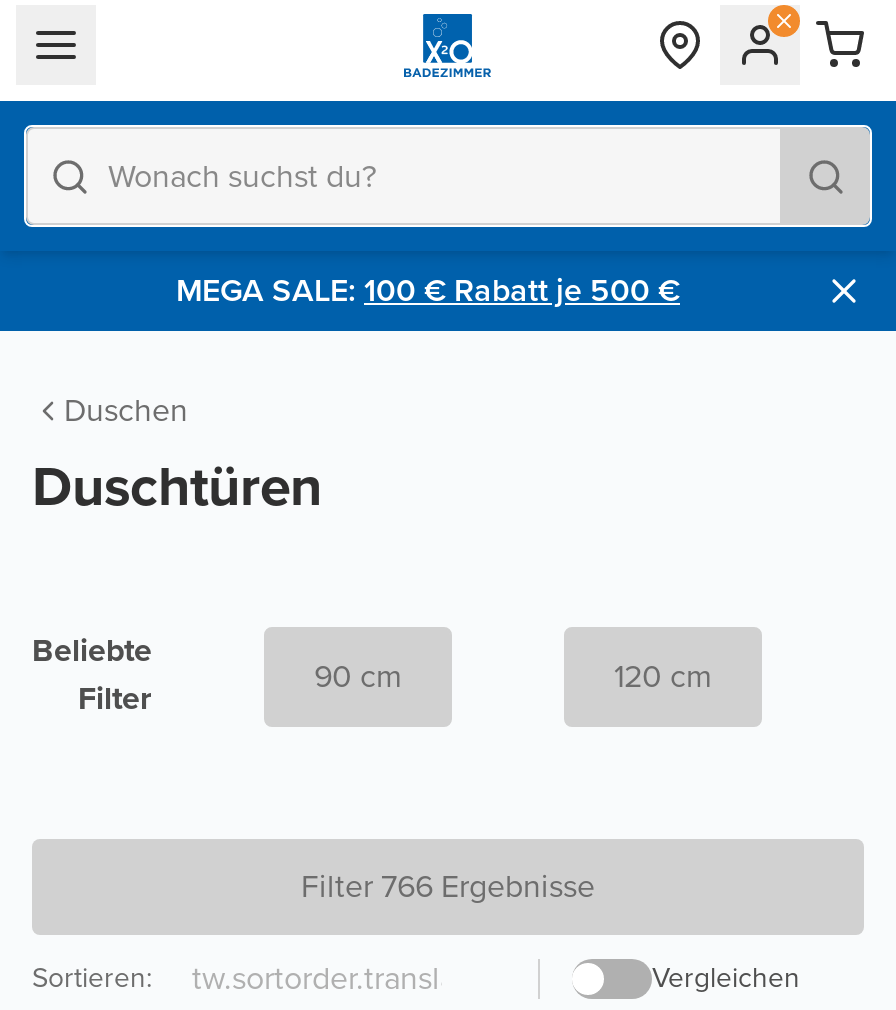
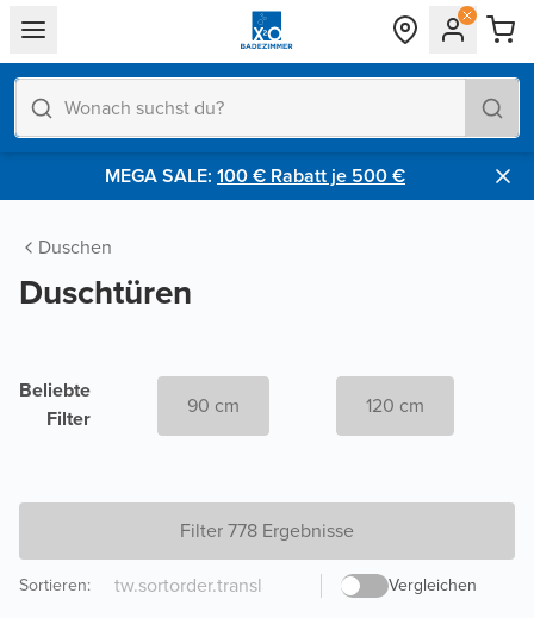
[301,863,595,909] Filter 766 Ergebnisse -> [180,517,354,544] Filter 778 Ergebnisse

